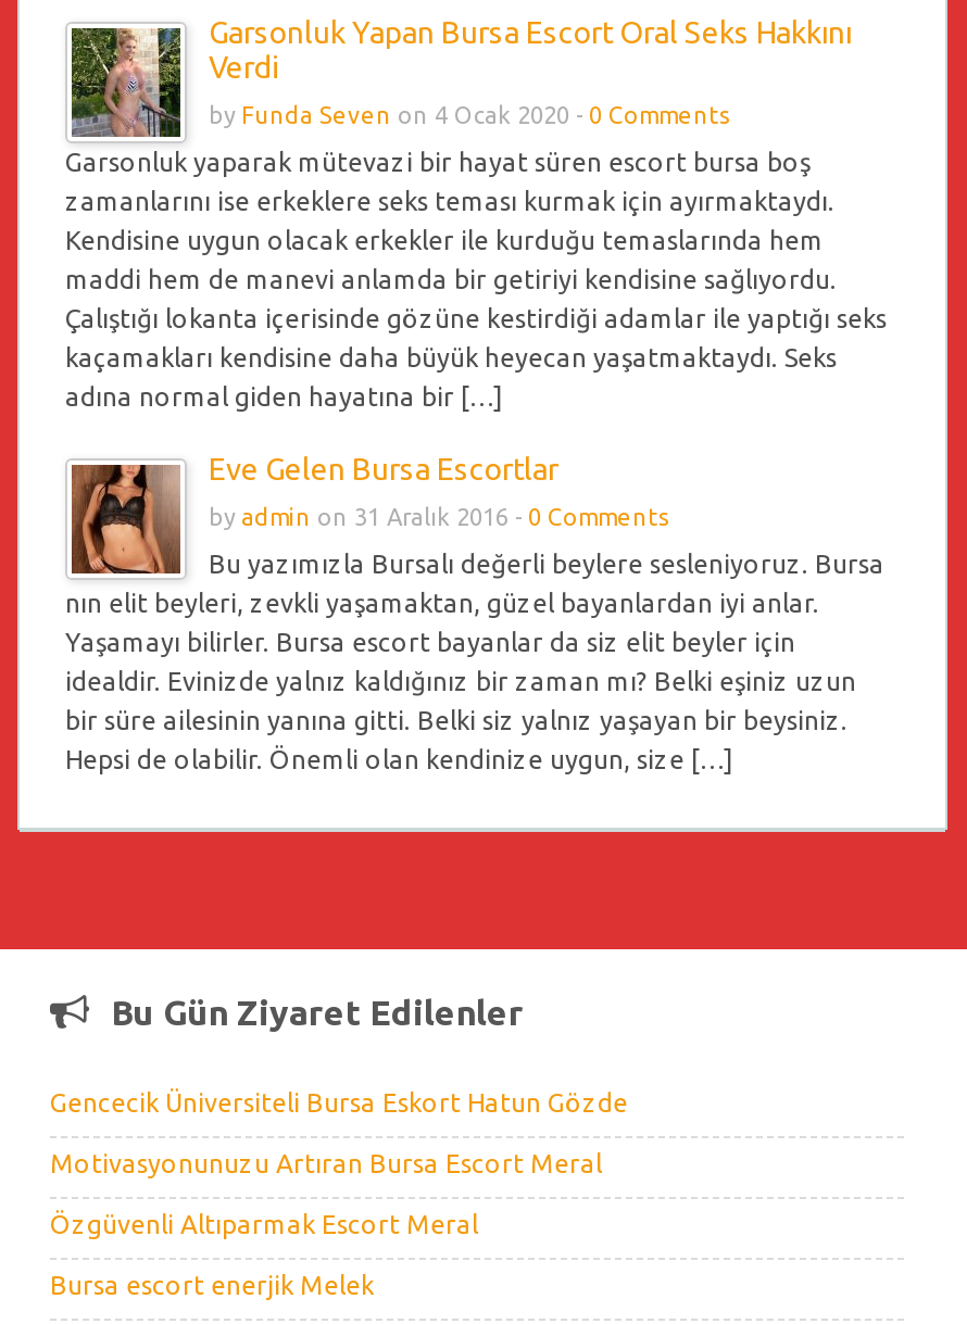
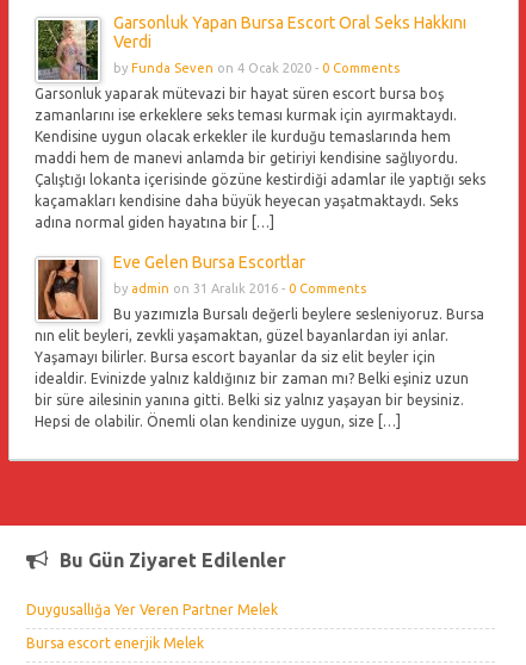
[50,1088,628,1238] Gencecik Üniversiteli Bursa Eskort Hatun Gözde | Motivasyonunuzu Artıran Bursa Escort Meral | Özgüvenli Altıparmak Escort Meral -> [26,602,278,617] Duygusallığa Yer Veren Partner Melek

